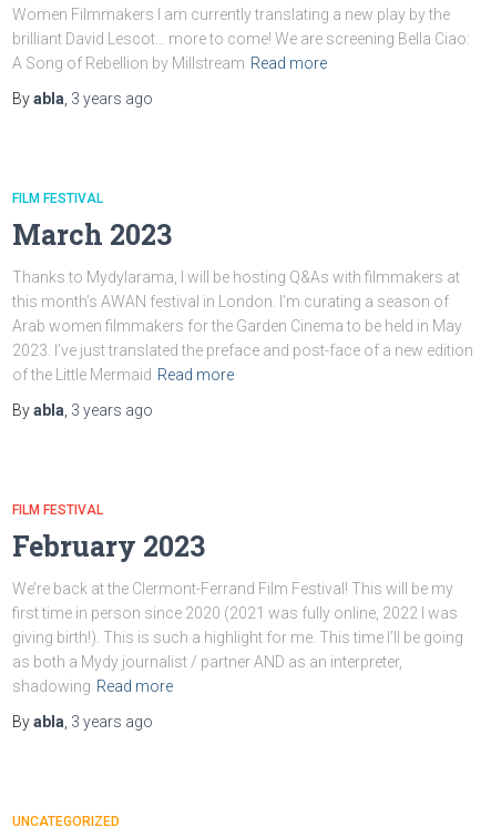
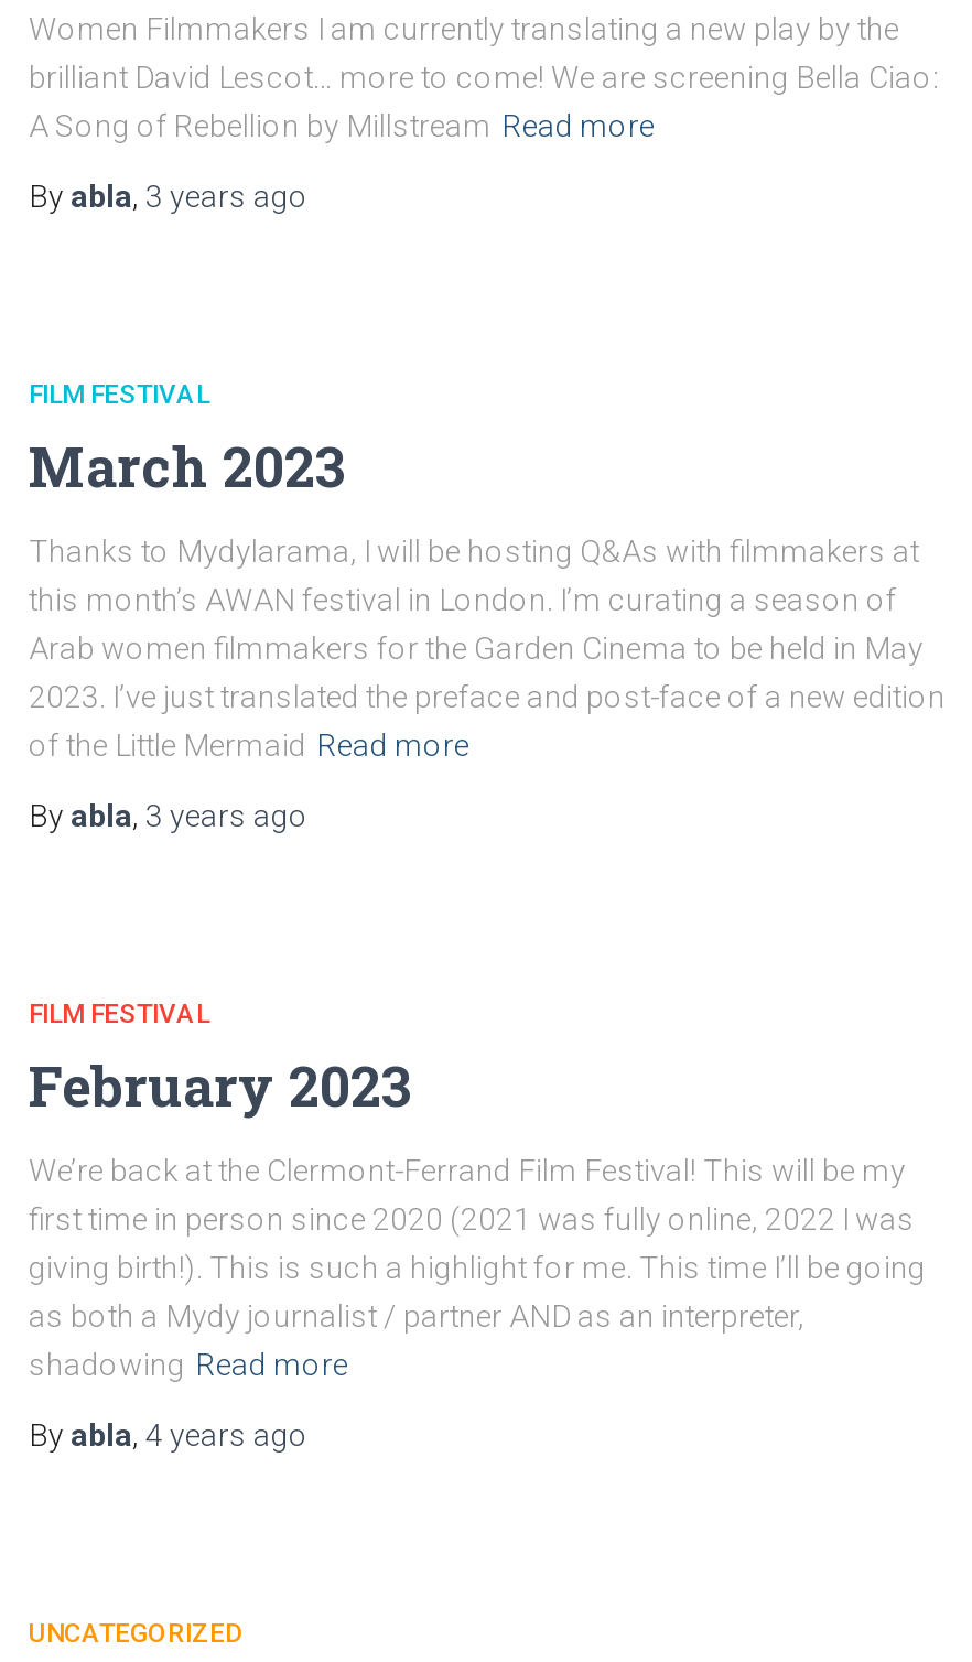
[12,713,153,731] By abla, 3 years ago -> [29,1417,309,1453] By abla, 4 years ago

